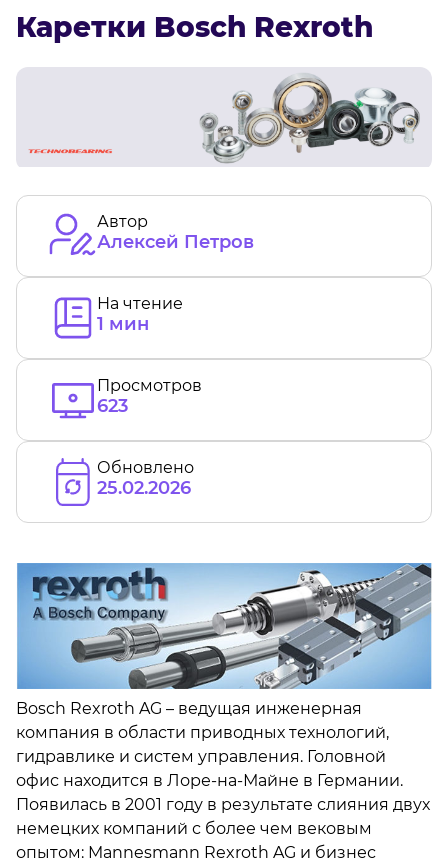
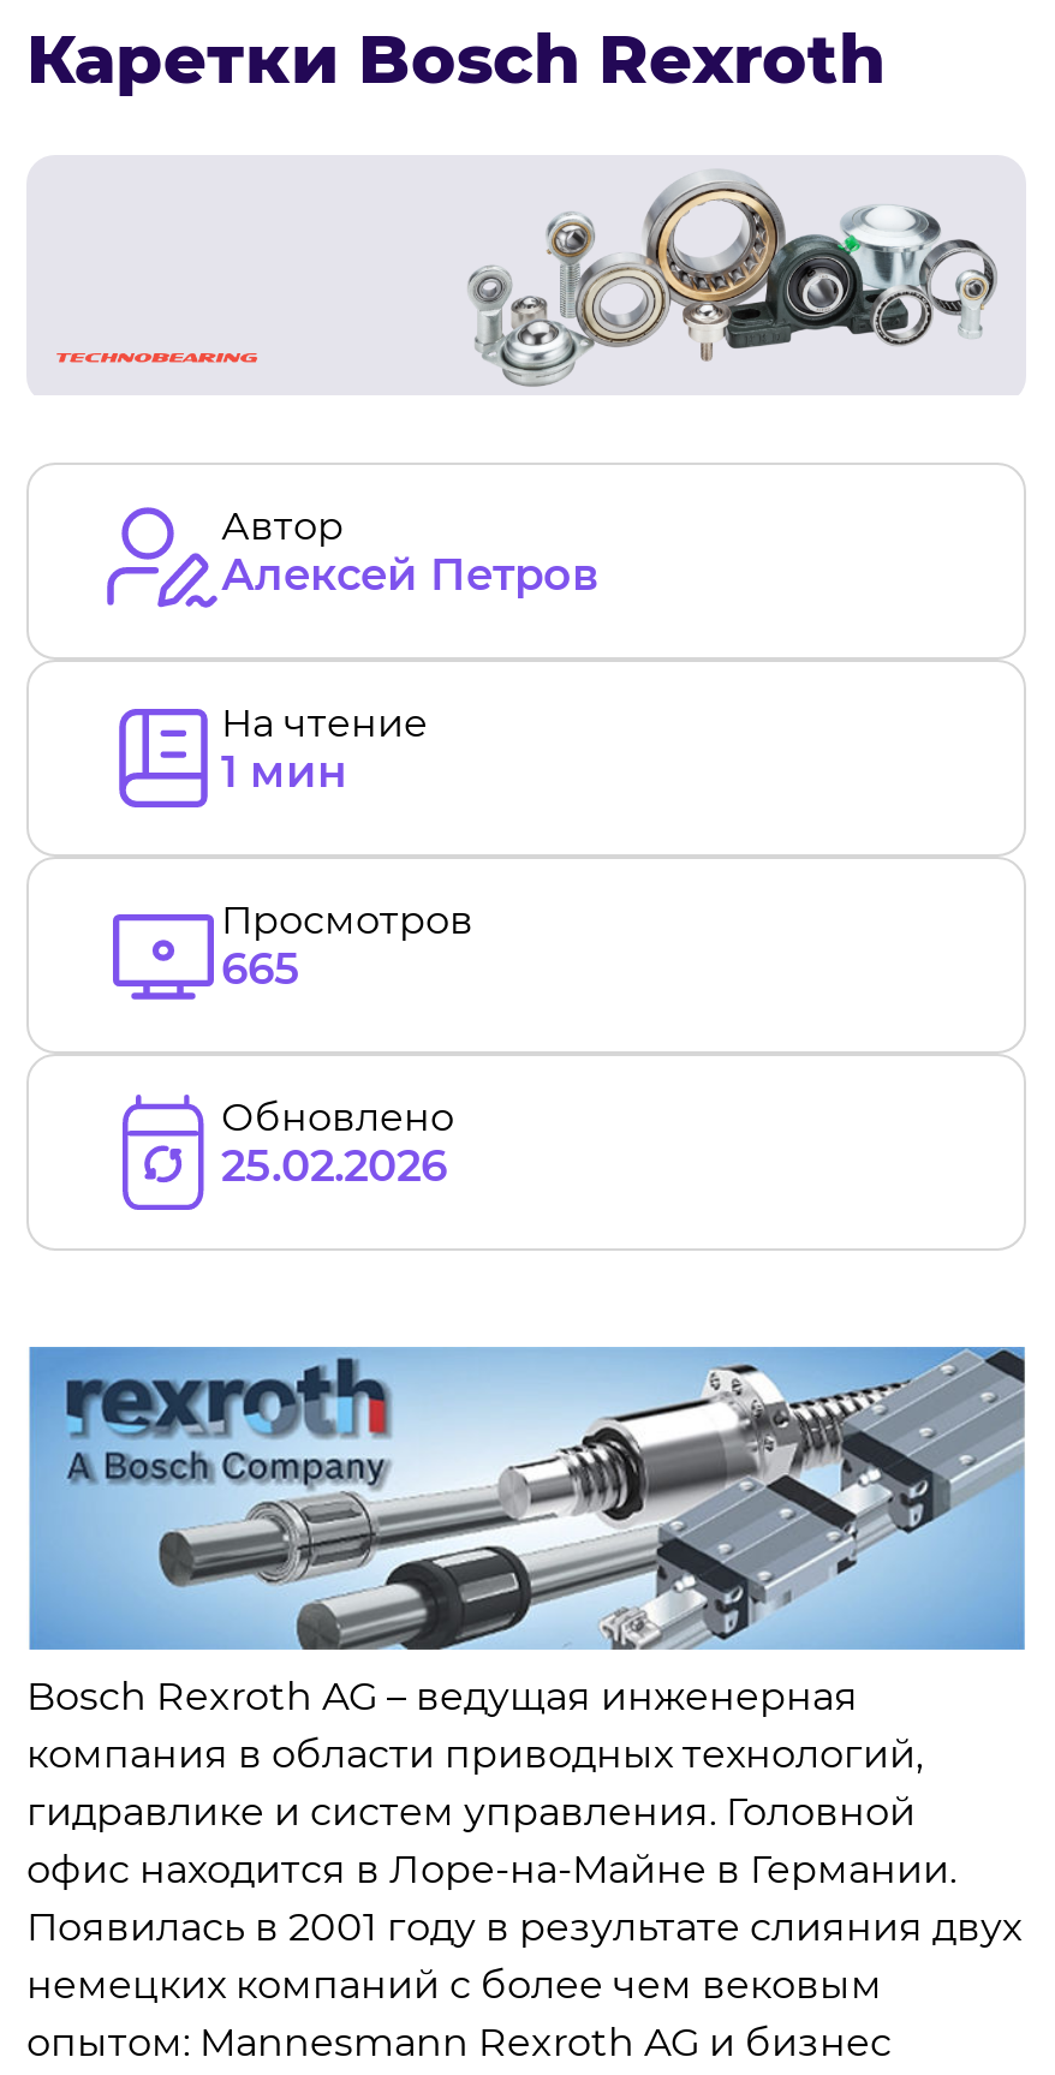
[97,395,128,417] 623 -> [221,943,300,996] 665

